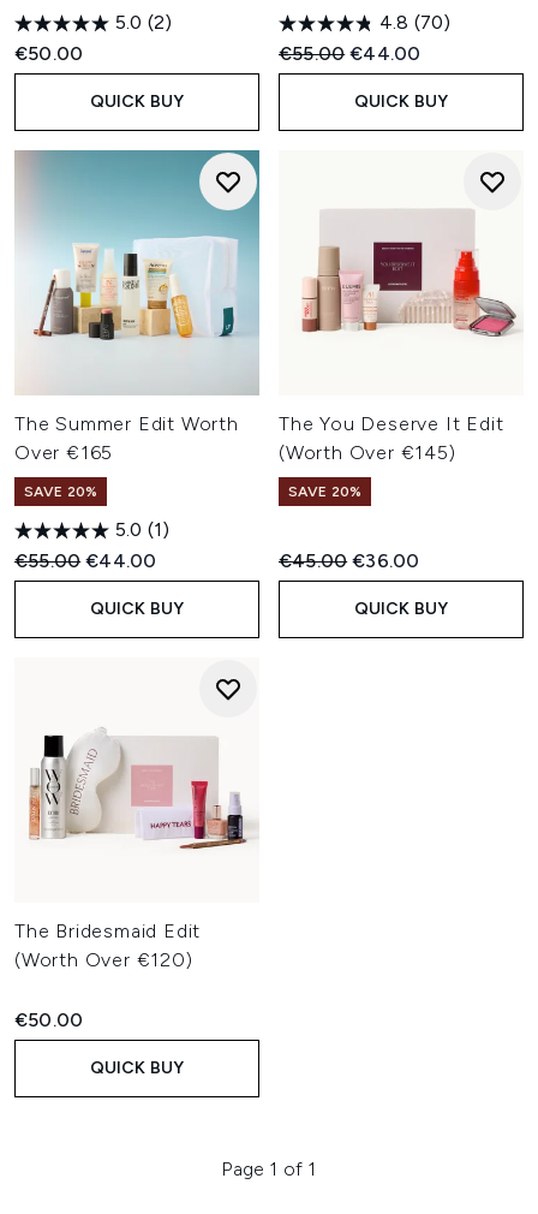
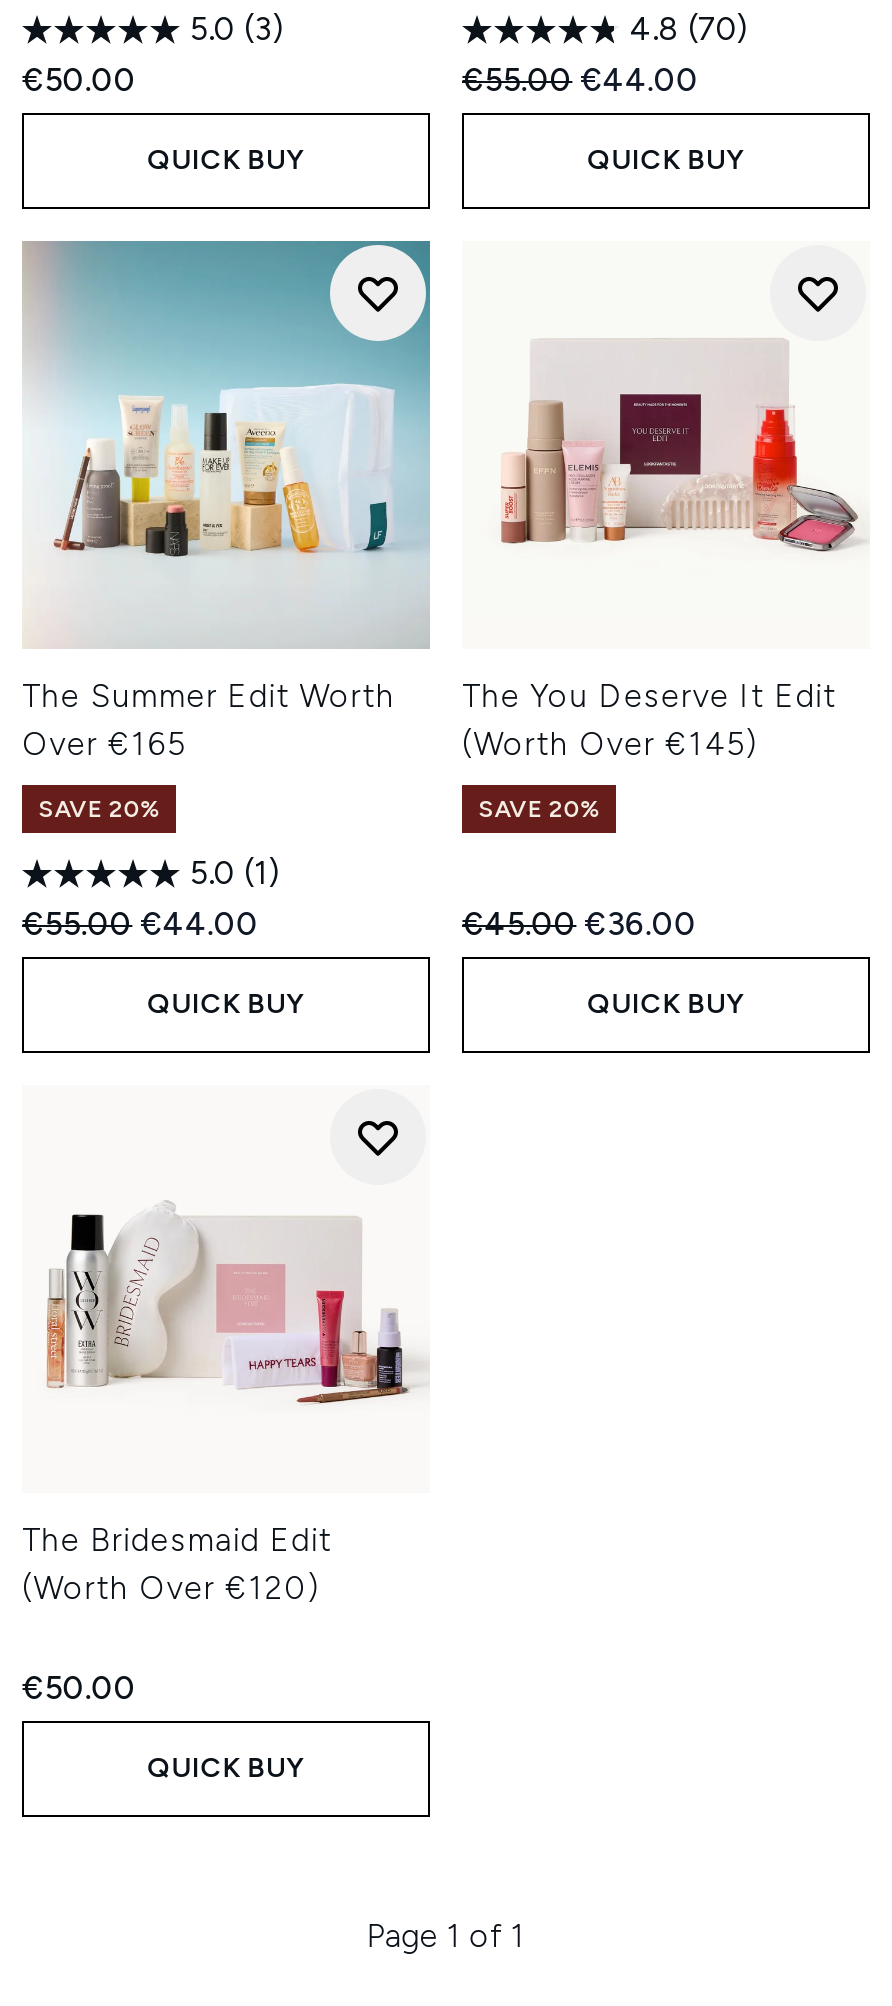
[115,11,172,34] 5.0 (2) -> [190,9,284,47] 5.0 (3)

